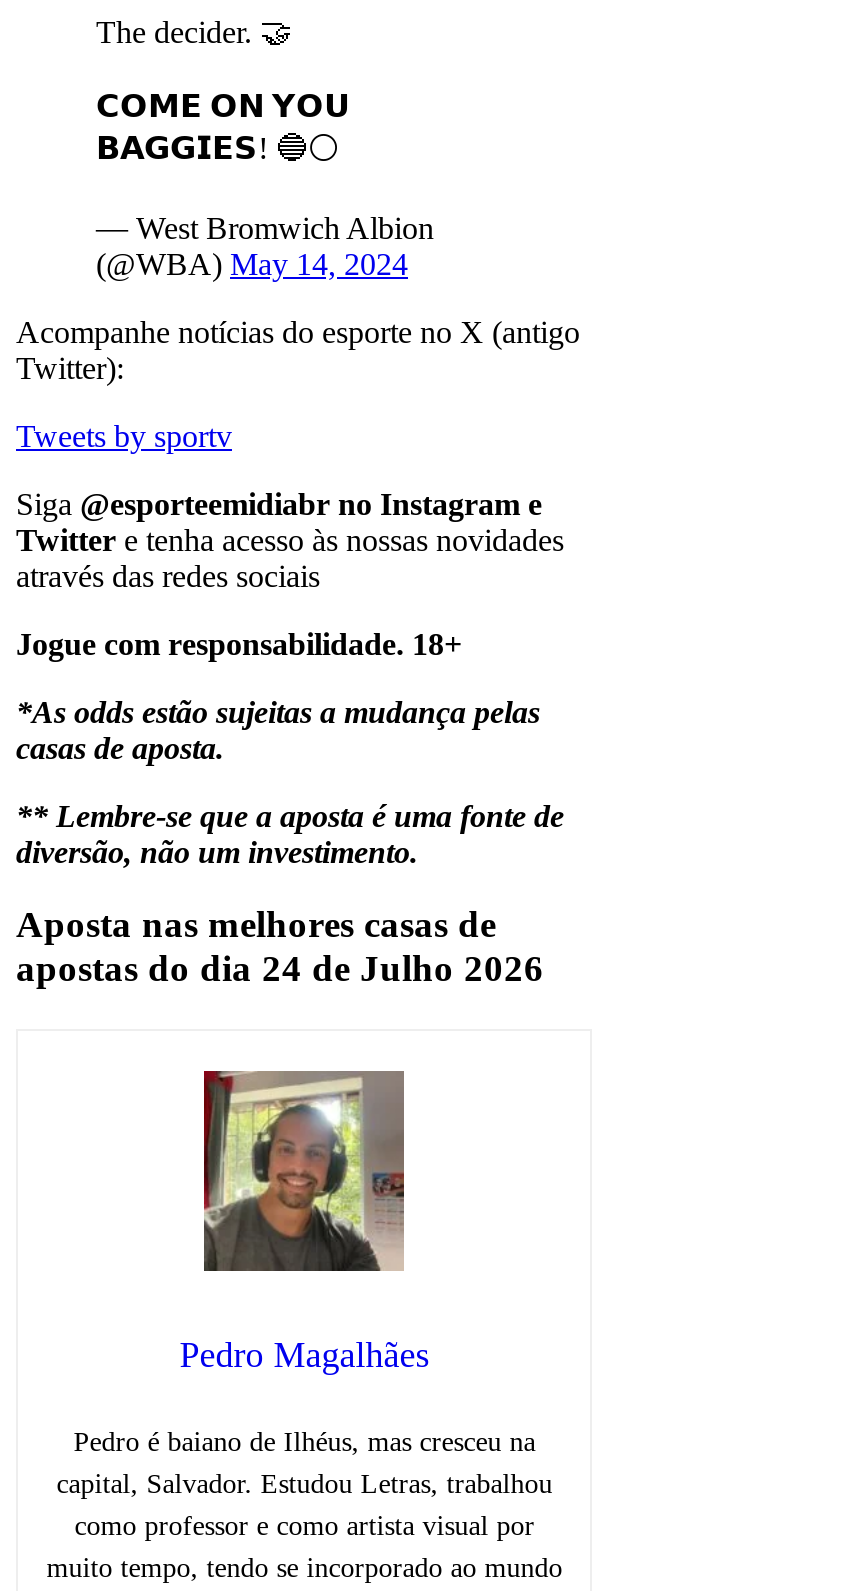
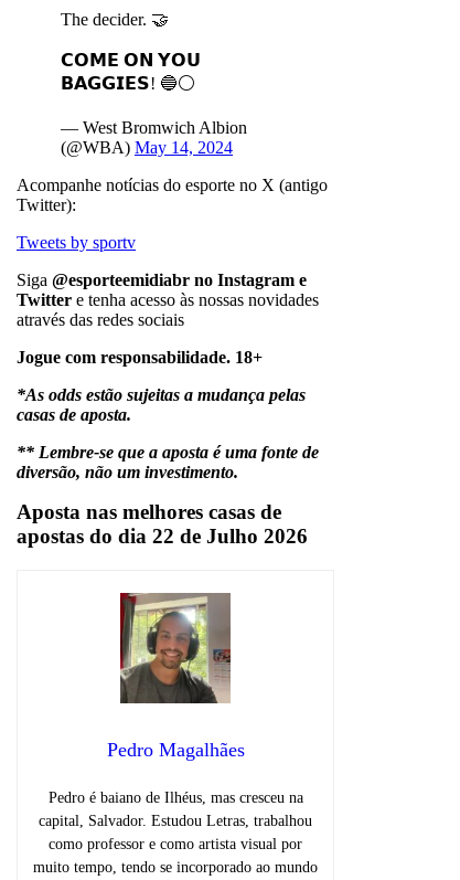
[16,947,544,989] apostas do dia 24 de Julho 2026 -> [17,524,308,547] apostas do dia 22 de Julho 2026

